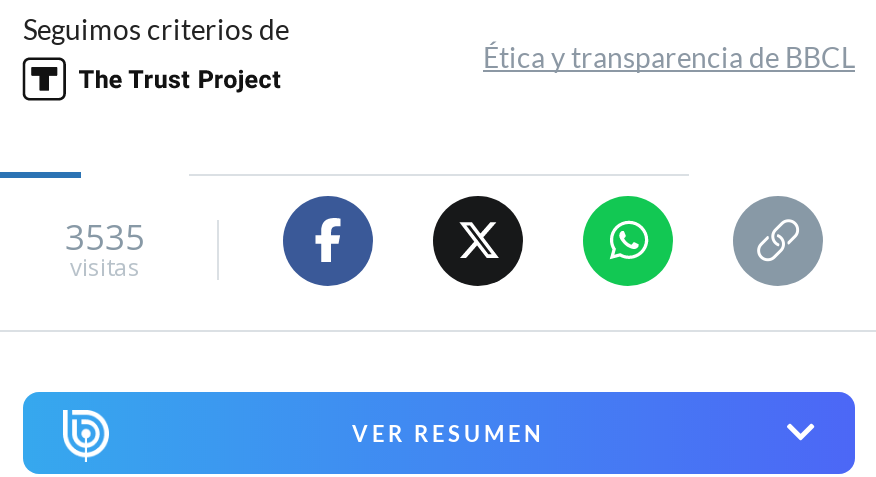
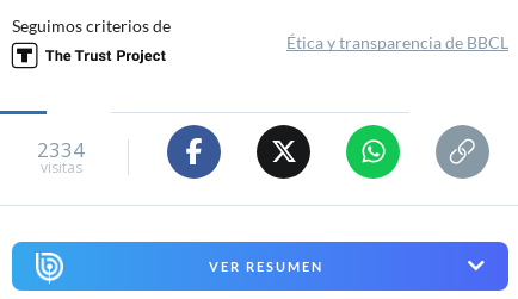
[65,215,145,261] 3535 -> [37,136,85,164] 2334

